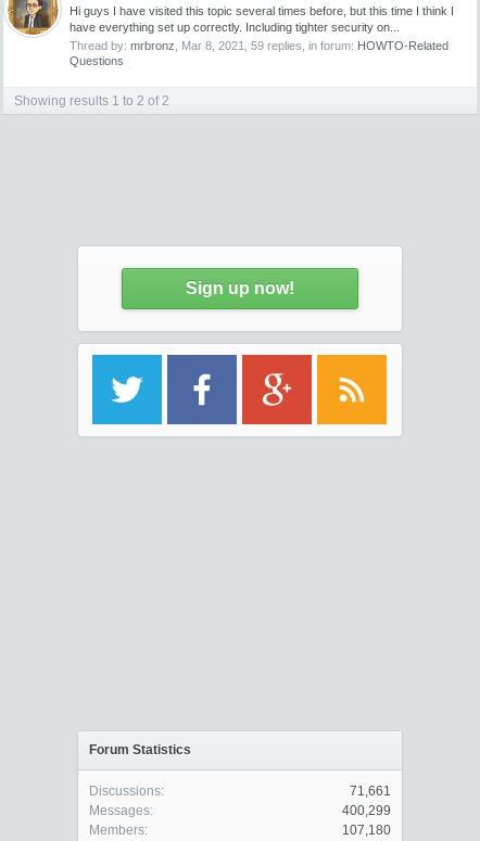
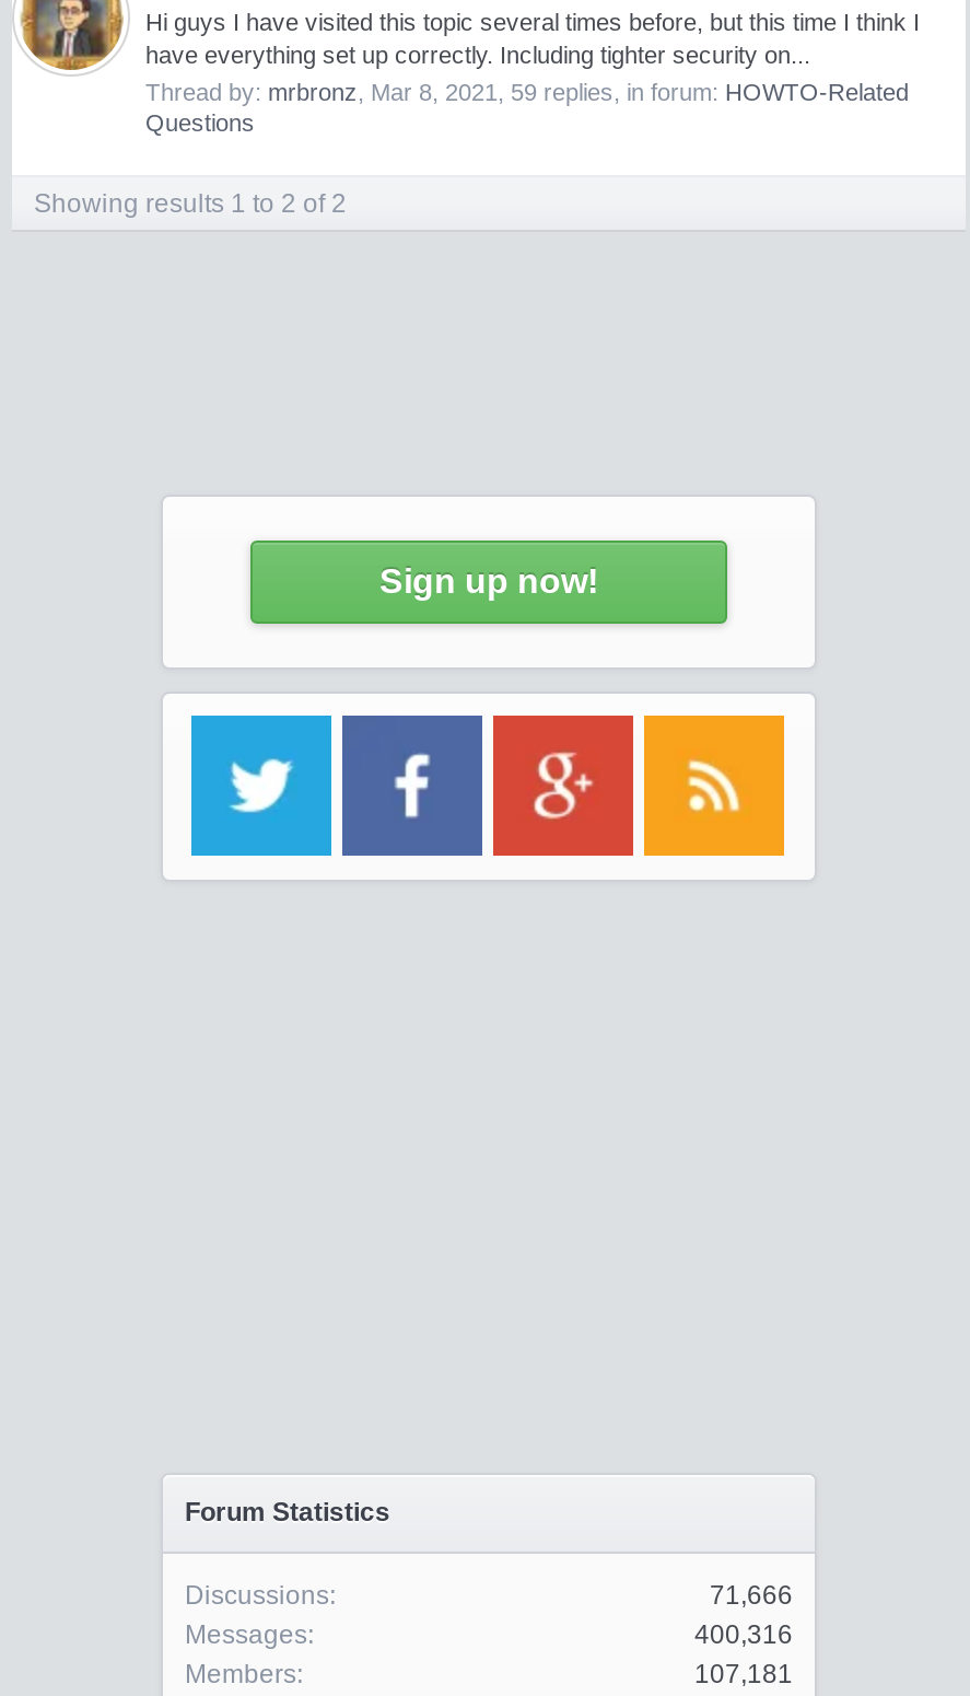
[350,783,391,799] 71,661 -> [710,1580,793,1611] 71,666
[342,803,391,818] 400,299 -> [694,1619,793,1650] 400,316
[342,823,391,838] 107,180 -> [694,1659,793,1689] 107,181

